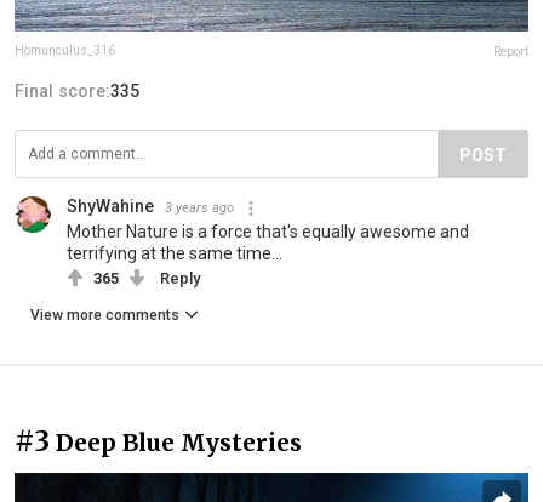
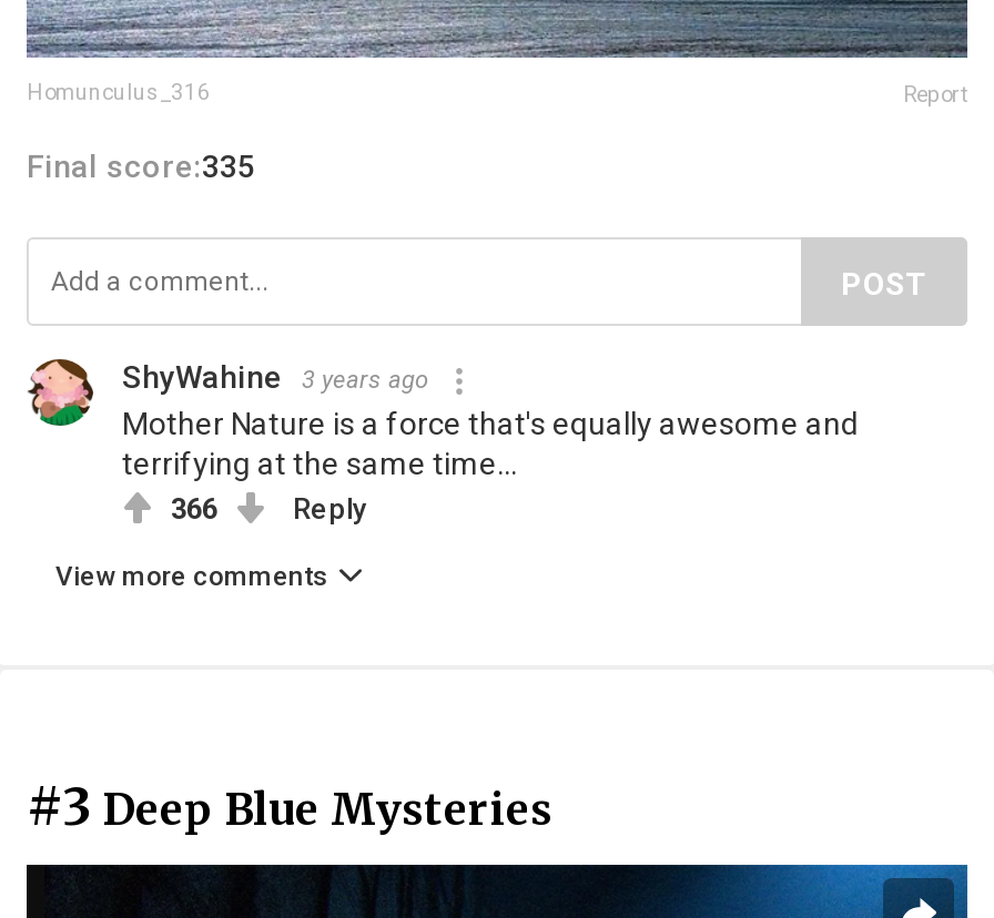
[93,269,119,287] 365 -> [171,492,217,526] 366

